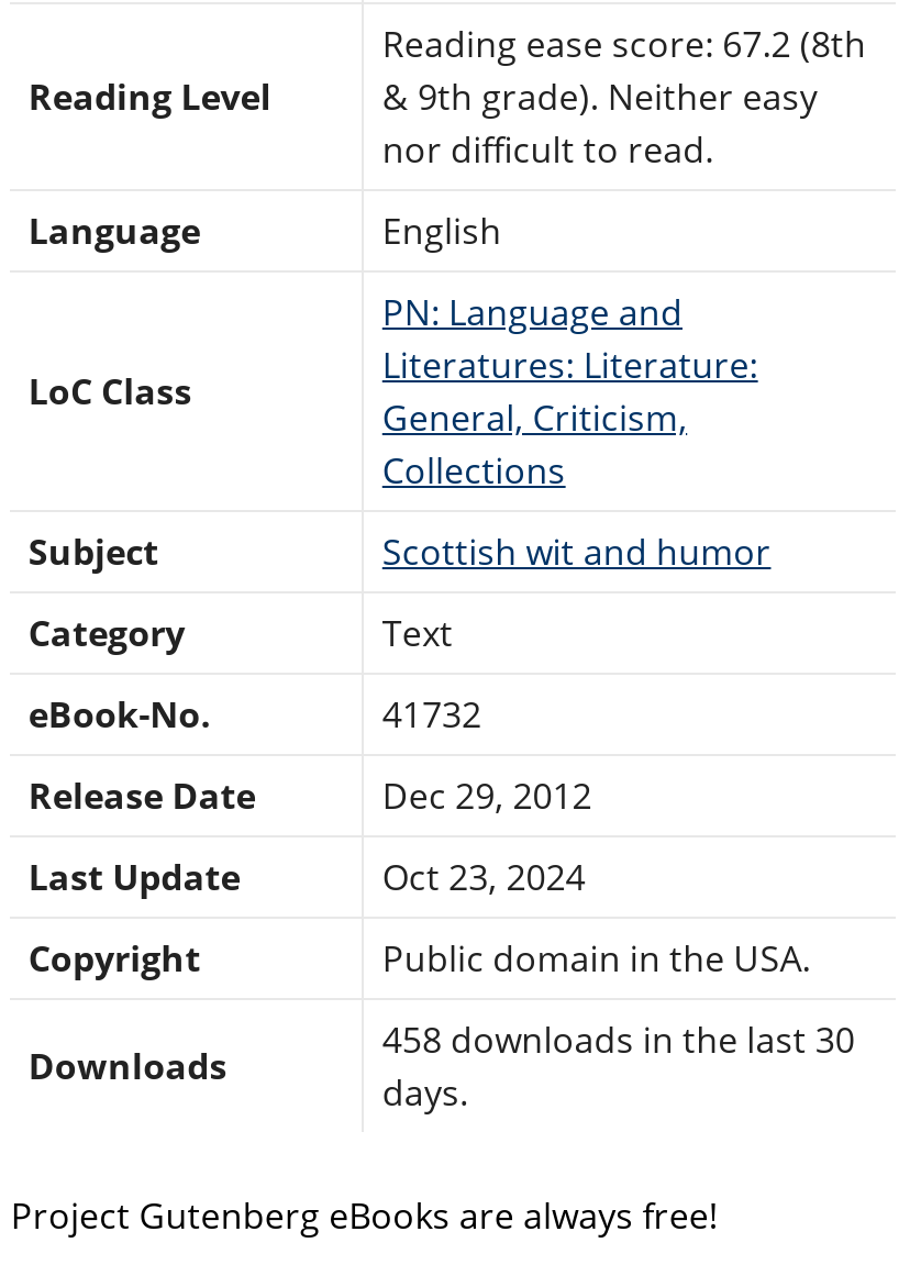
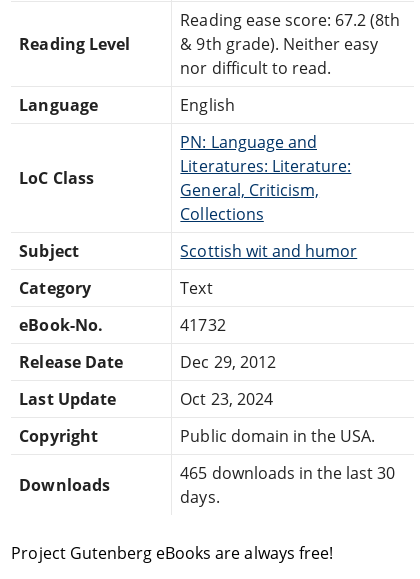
[382,1015,855,1063] 458 downloads in the last 30 -> [180,462,395,484] 465 downloads in the last 30

